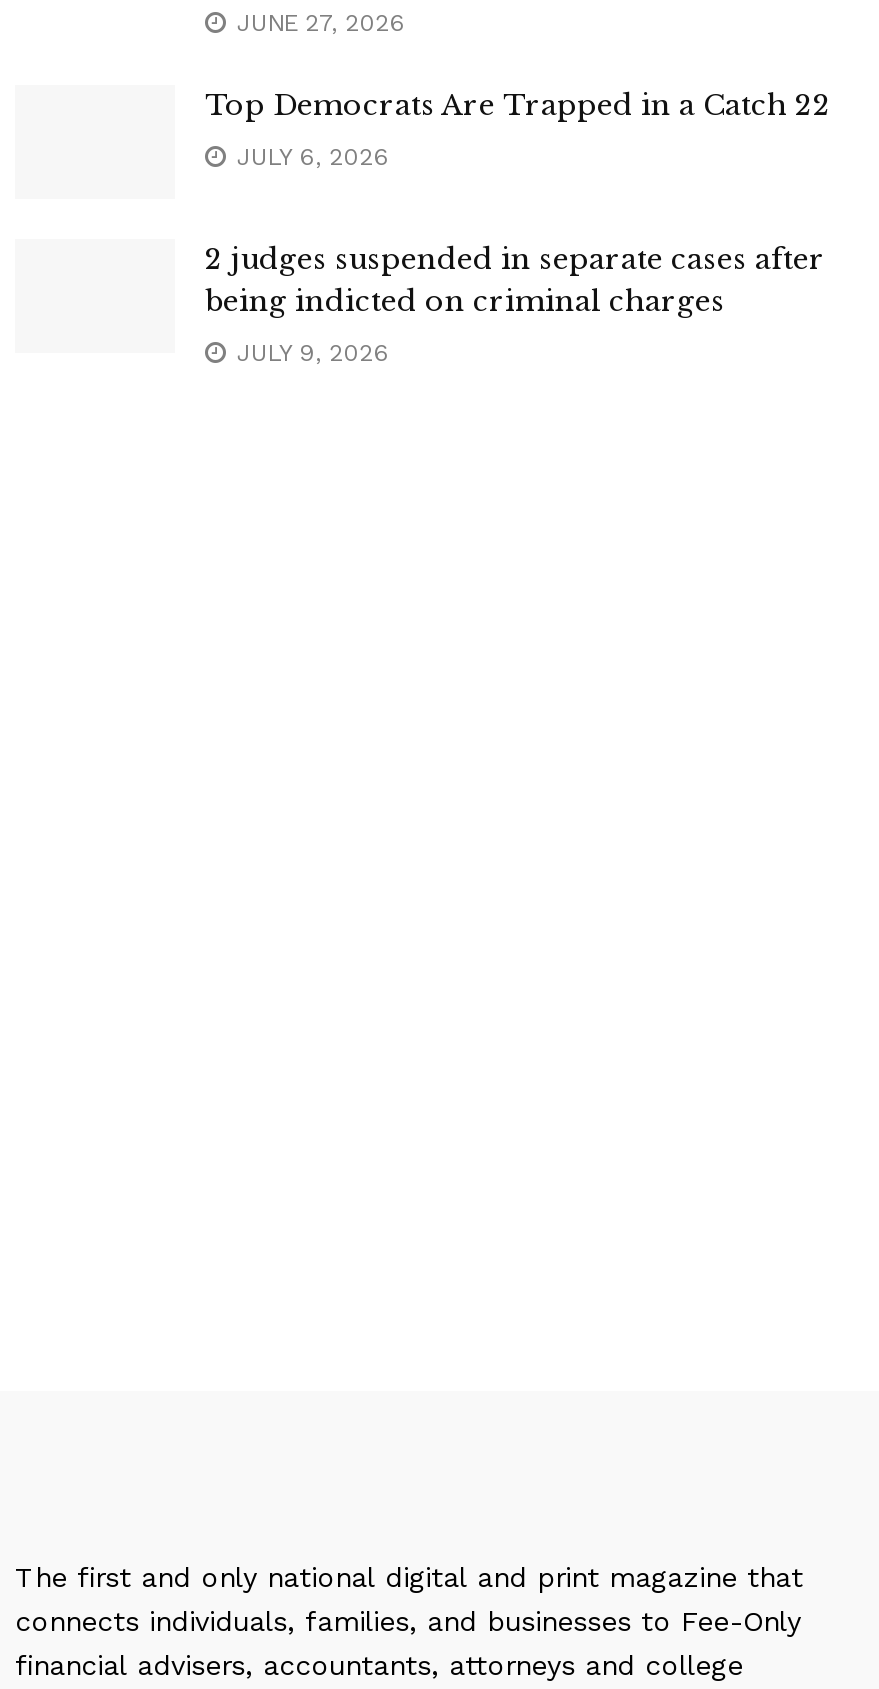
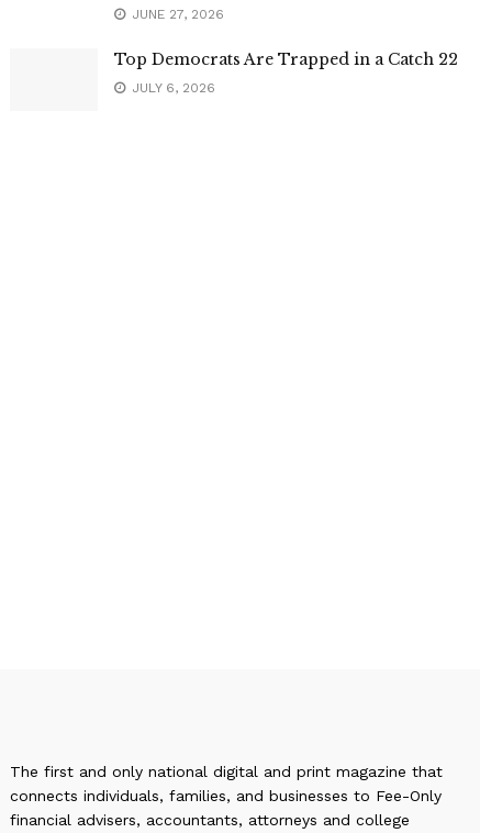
[205,241,825,367] 2 judges suspended in separate cases after | being indicted on criminal charges | JULY 9, 2026 -> none

